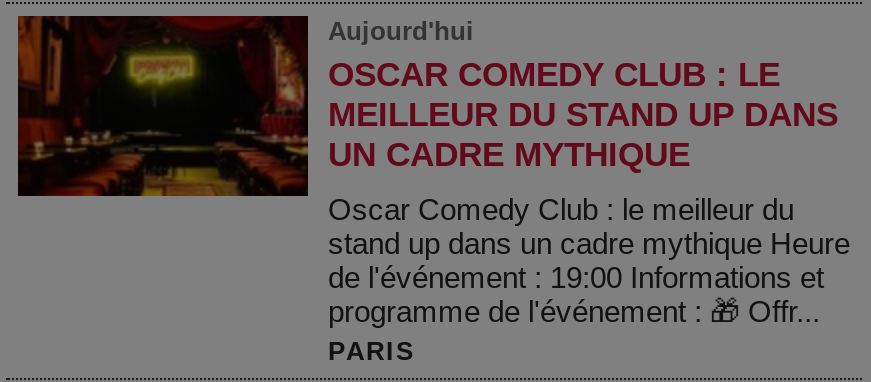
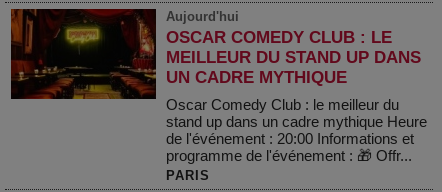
[328,261,824,295] de l'événement : 19:00 Informations et -> [166,130,414,147] de l'événement : 20:00 Informations et

